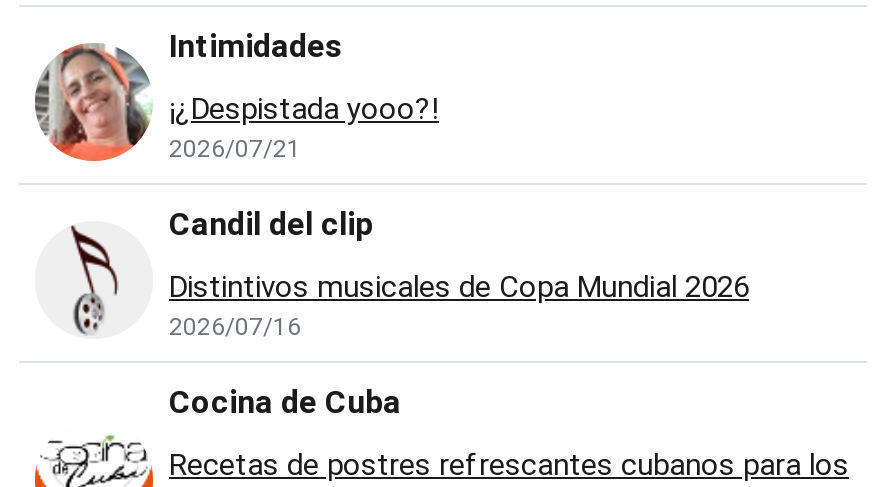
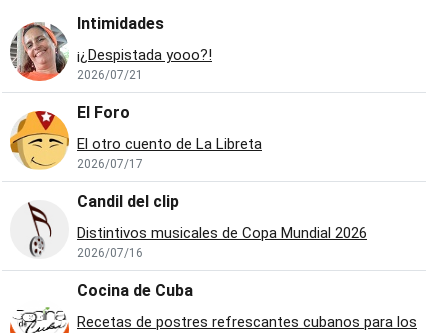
none -> [9,103,262,171] [image] | El Foro | El otro cuento de La Libreta | 2026/07/17

